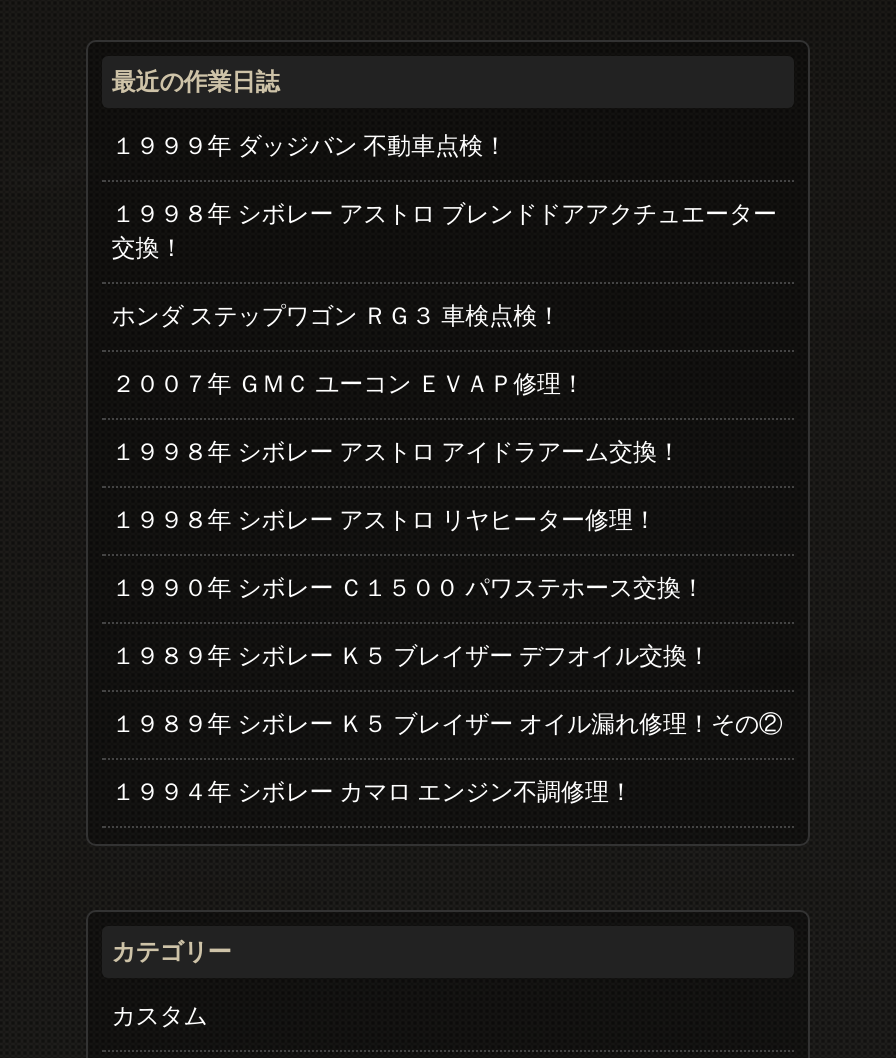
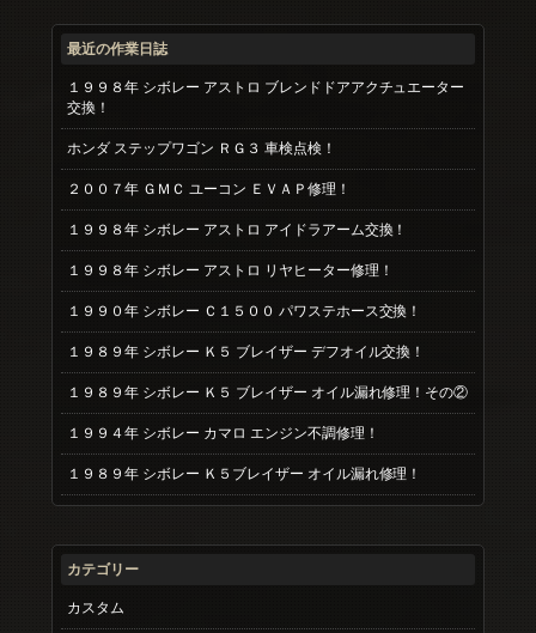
[112,133,507,161] １９９９年 ダッジバン 不動車点検！ -> none
moved [112,201,777,807] -> [67,79,465,442]: １９９８年 シボレー アストロ ブレンドドアアクチュエーター | 交換！ | ホンダ ステップワゴン ＲＧ３ 車検点検！ | ... | １９８９年 シボレー Ｋ５ ブレイザー デフオイル交換！ | １９９４年 シボレー カマロ エンジン不調修理！
none -> [67,466,422,483] １９８９年 シボレー Ｋ５ブレイザー オイル漏れ修理！

